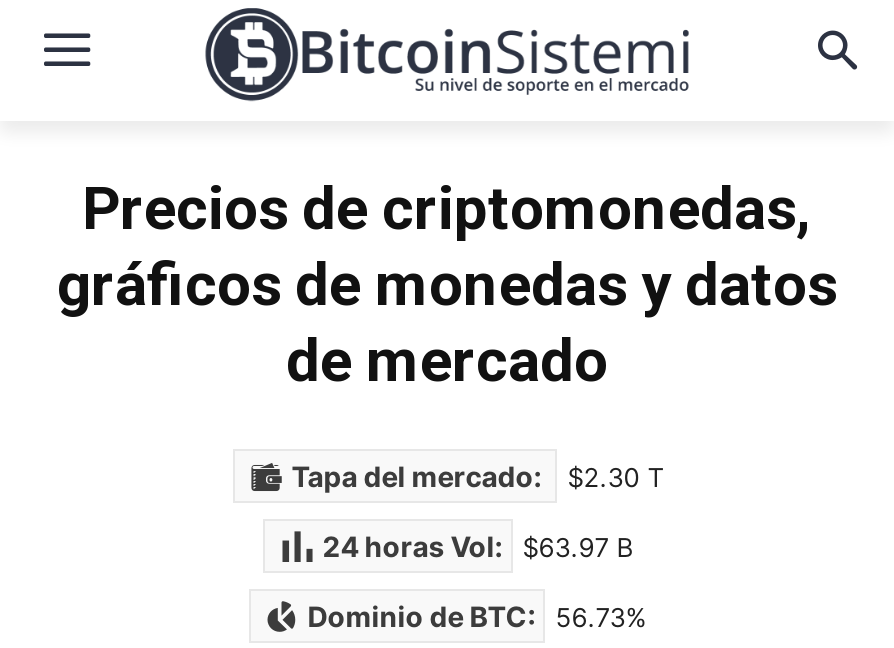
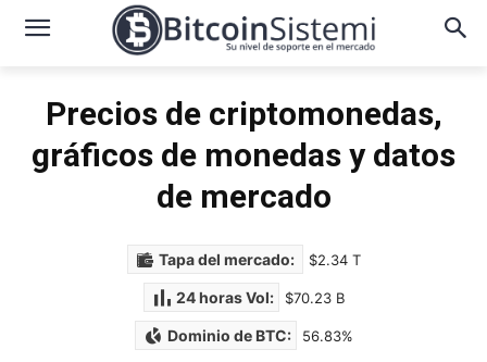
[291,459,663,493] Tapa del mercado: $2.30 T -> [159,250,361,269] Tapa del mercado: $2.34 T
[323,529,633,563] 24 horas Vol: $63.97 B -> [176,288,344,307] 24 horas Vol: $70.23 B
[307,599,647,633] Dominio de BTC: 56.73% -> [167,326,353,345] Dominio de BTC: 56.83%

